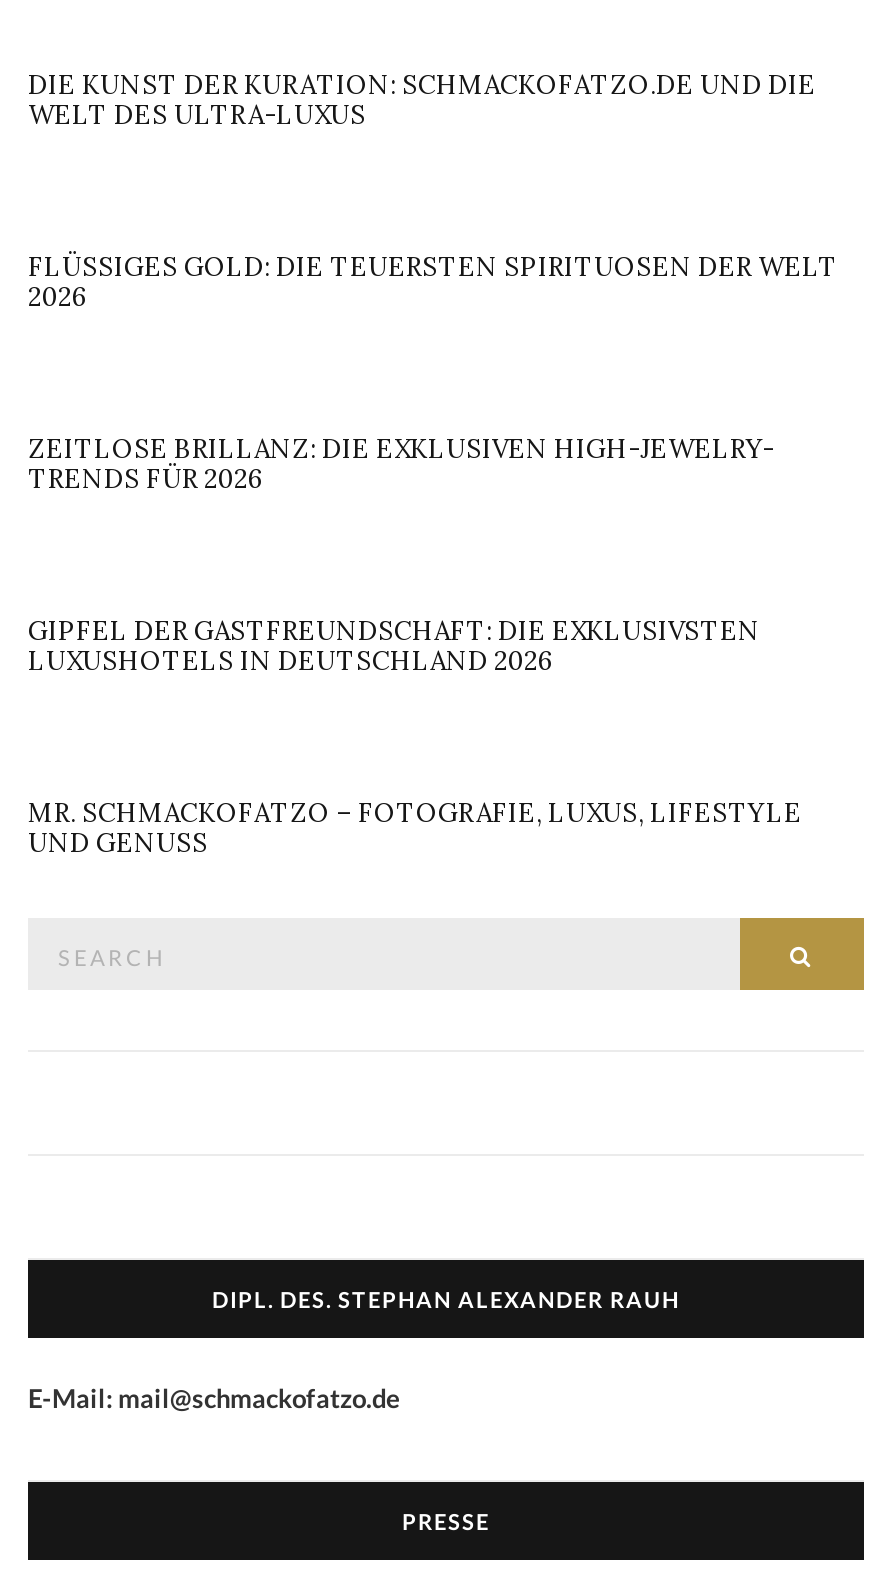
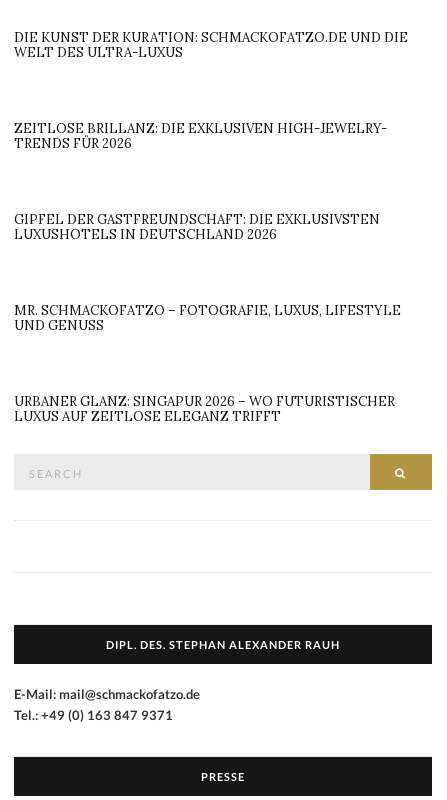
[28,251,838,315] FLÜSSIGES GOLD: DIE TEUERSTEN SPIRITUOSEN DER WELT | 2026 -> none
moved [28,433,802,861] -> [14,120,401,334]: ZEITLOSE BRILLANZ: DIE EXKLUSIVEN HIGH-JEWELRY- | TRENDS FÜR 2026 | GIPFEL DER GASTFREUNDSCHAFT: DIE EXKLUSIVSTEN | LUXUSHOTELS IN DEUTSCHLAND 2026 | MR. SCHMACKOFATZO – FOTOGRAFIE, LUXUS, LIFESTYLE | UND GENUSS
none -> [14,393,395,425] URBANER GLANZ: SINGAPUR 2026 – WO FUTURISTISCHER | LUXUS AUF ZEITLOSE ELEGANZ TRIFFT
none -> [14,707,173,723] Tel.: +49 (0) 163 847 9371

